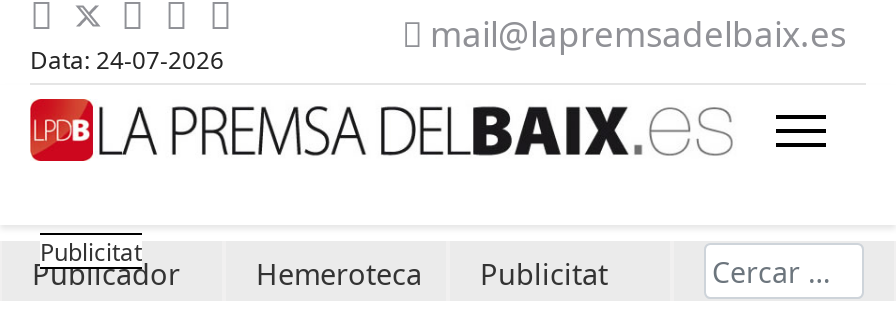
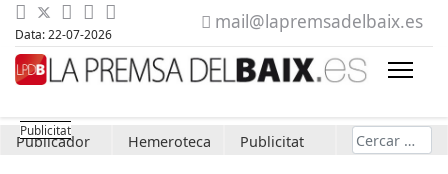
[30,43,224,77] Data: 24-07-2026 -> [15,26,112,43] Data: 22-07-2026

